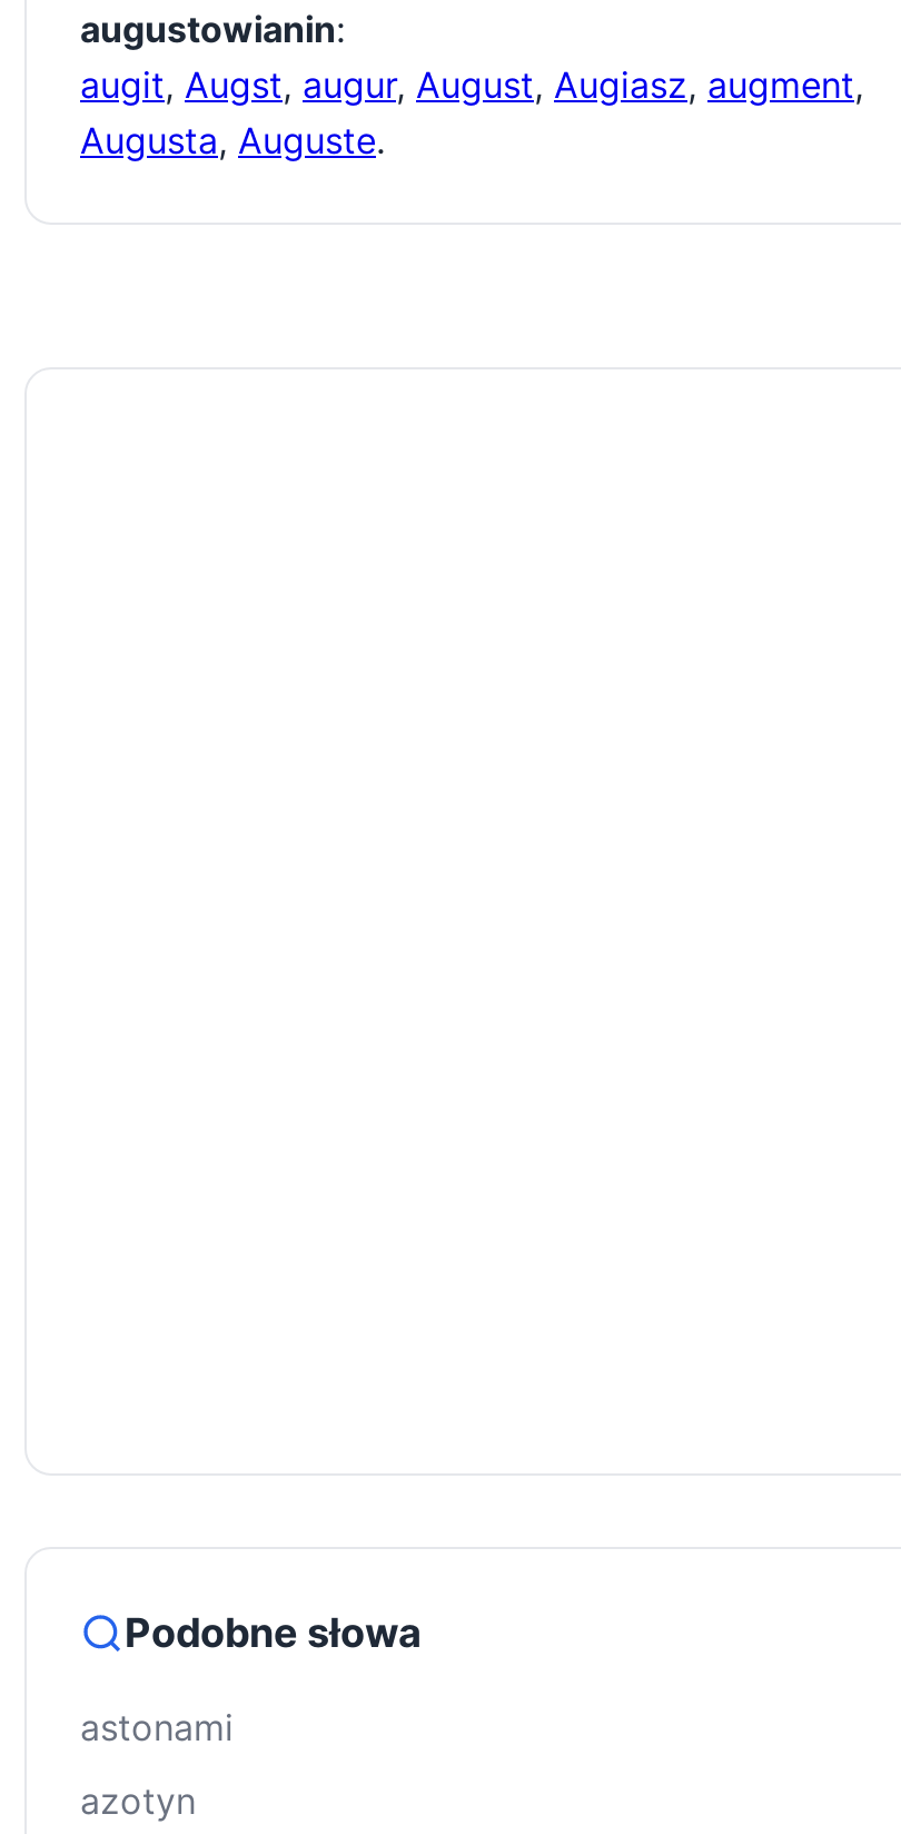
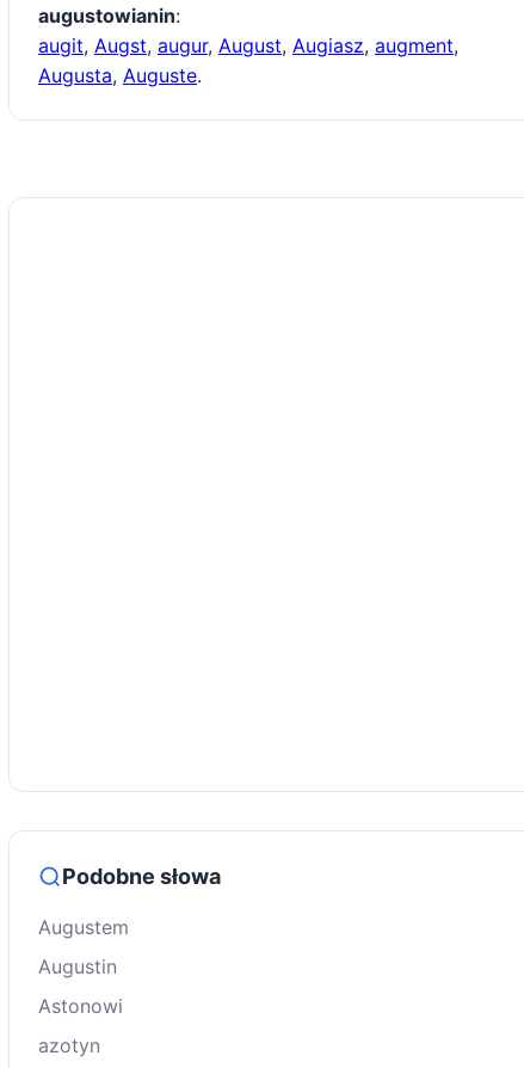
[80,1705,234,1750] astonami -> [38,915,129,1018] Augustem | Augustin | Astonowi

